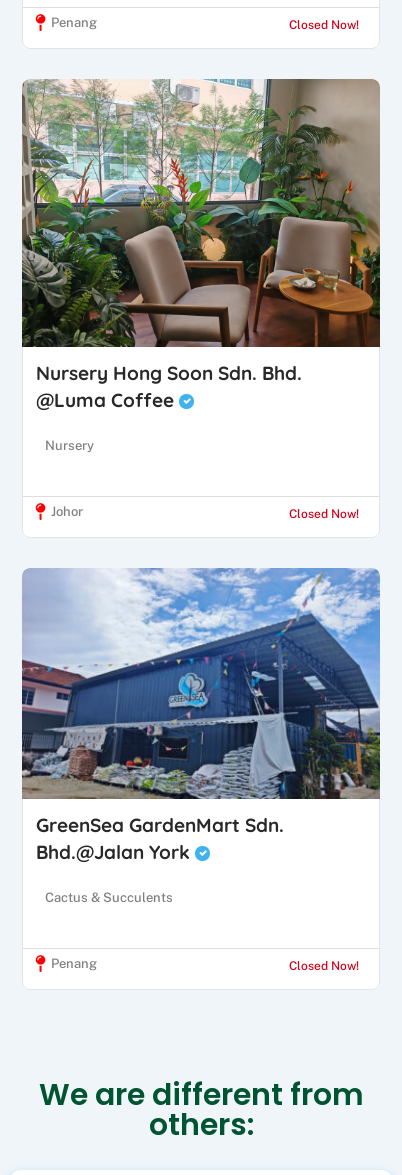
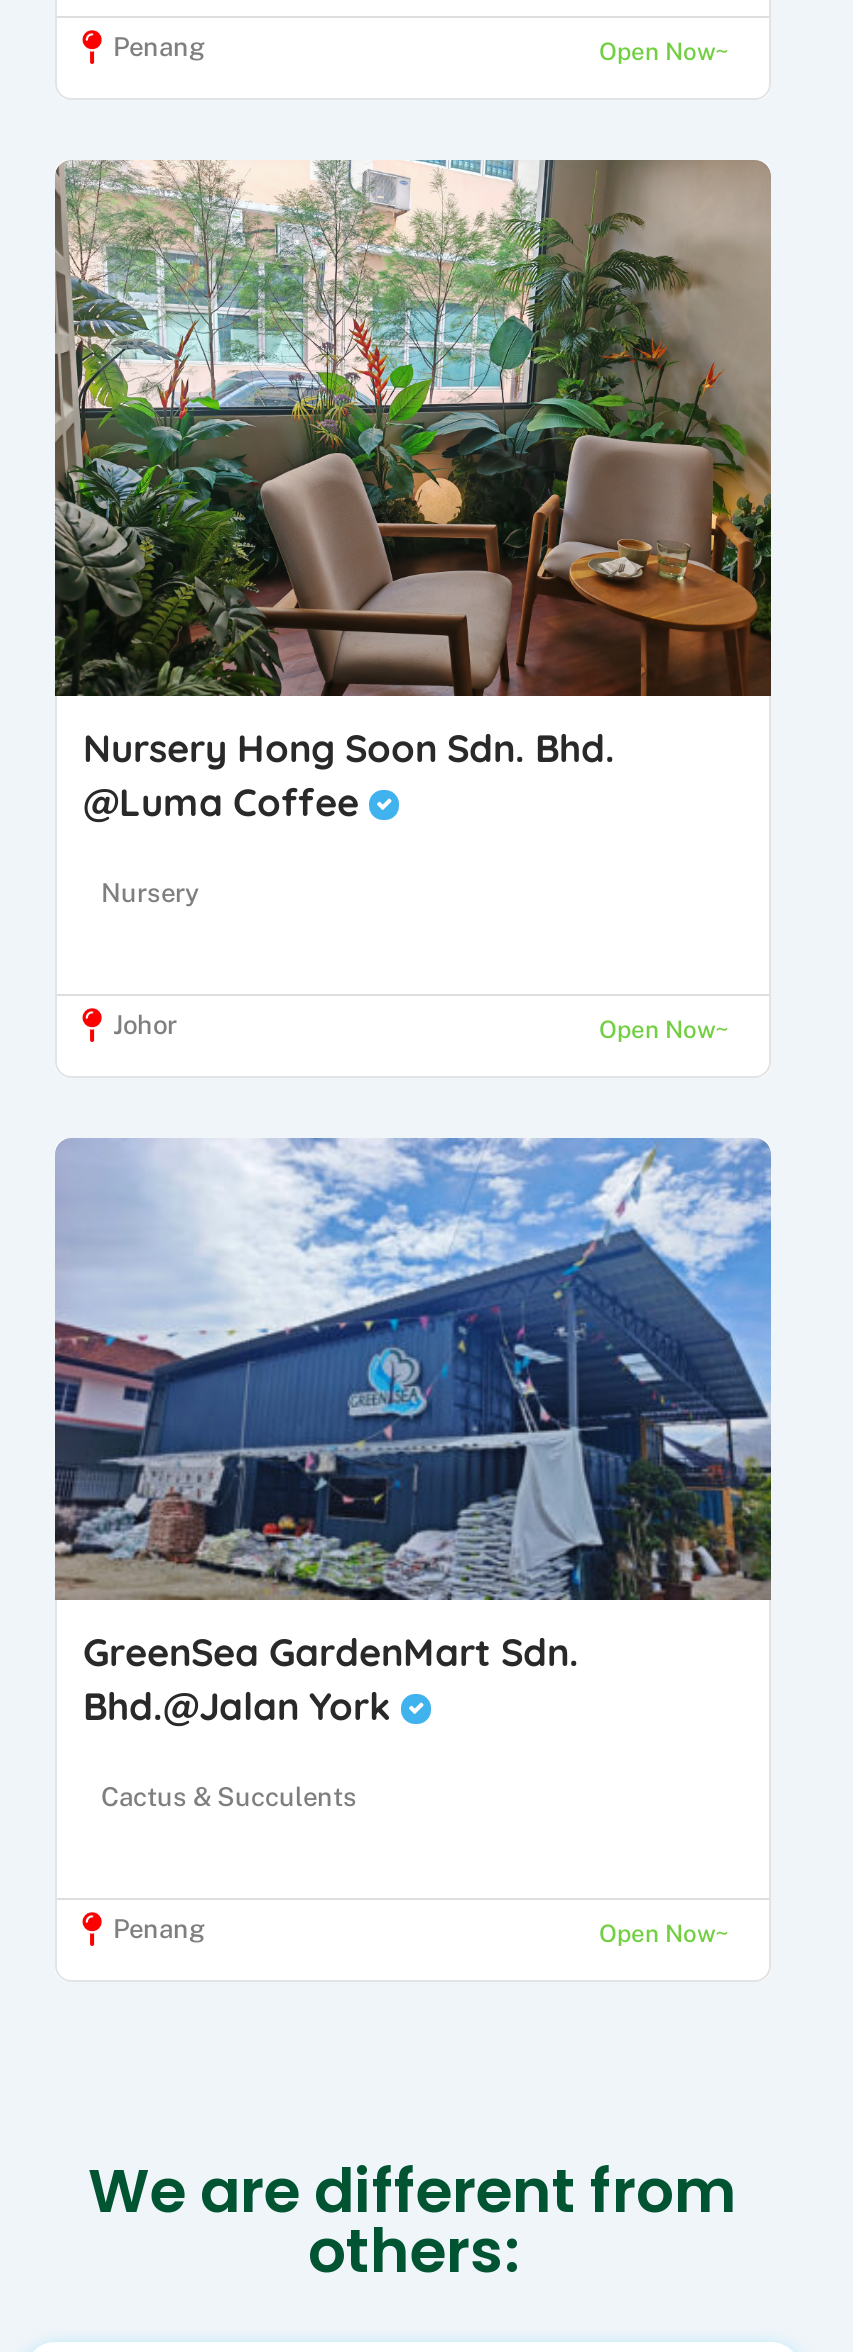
[289,18,359,32] Closed Now! -> [599,38,729,66] Open Now~
[289,507,359,521] Closed Now! -> [599,1017,729,1045] Open Now~
[289,959,359,973] Closed Now! -> [599,1921,729,1949] Open Now~

